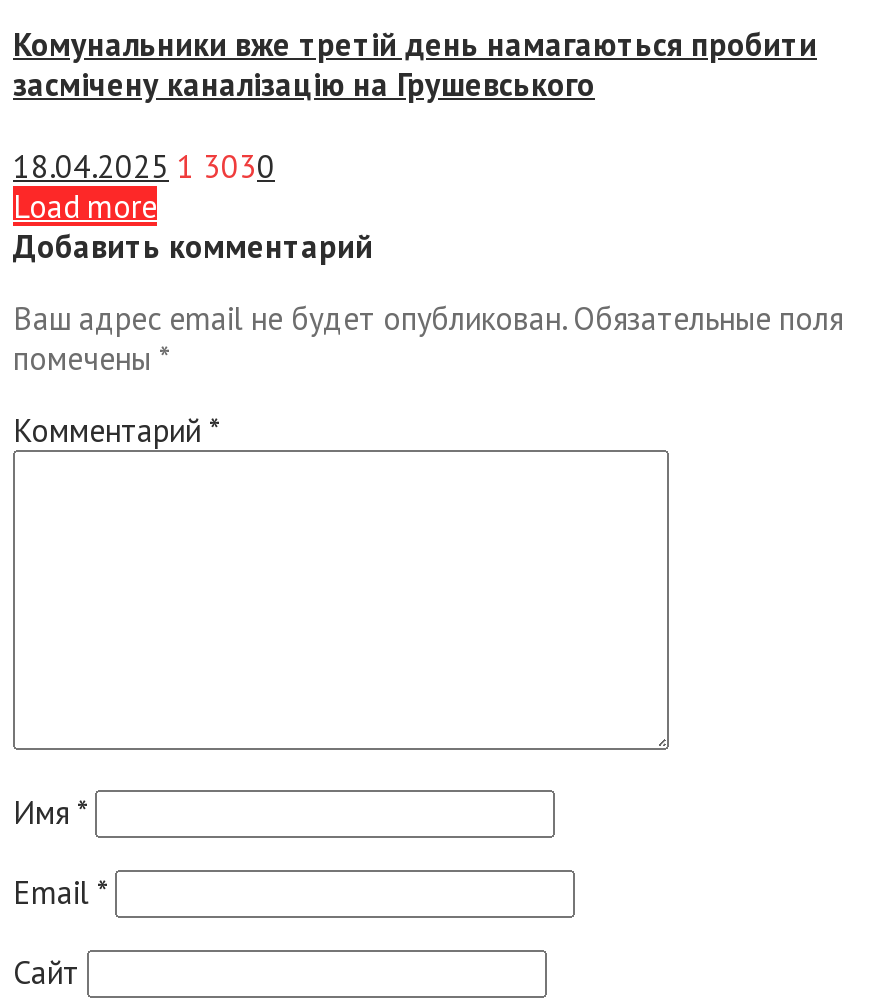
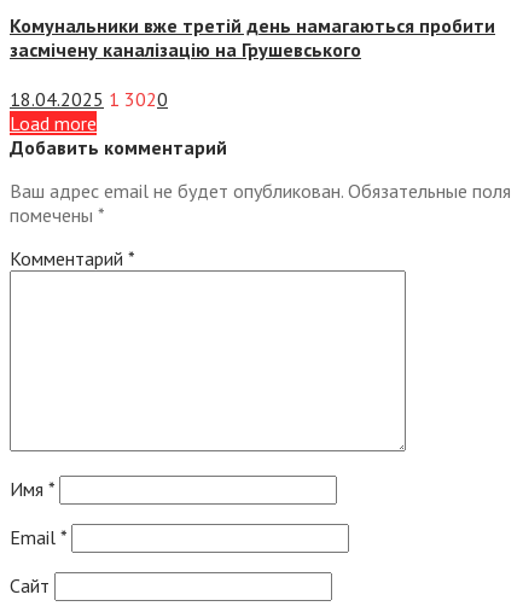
[13,146,275,186] 18.04.2025 1 3030 -> [10,87,168,111] 18.04.2025 1 3020

